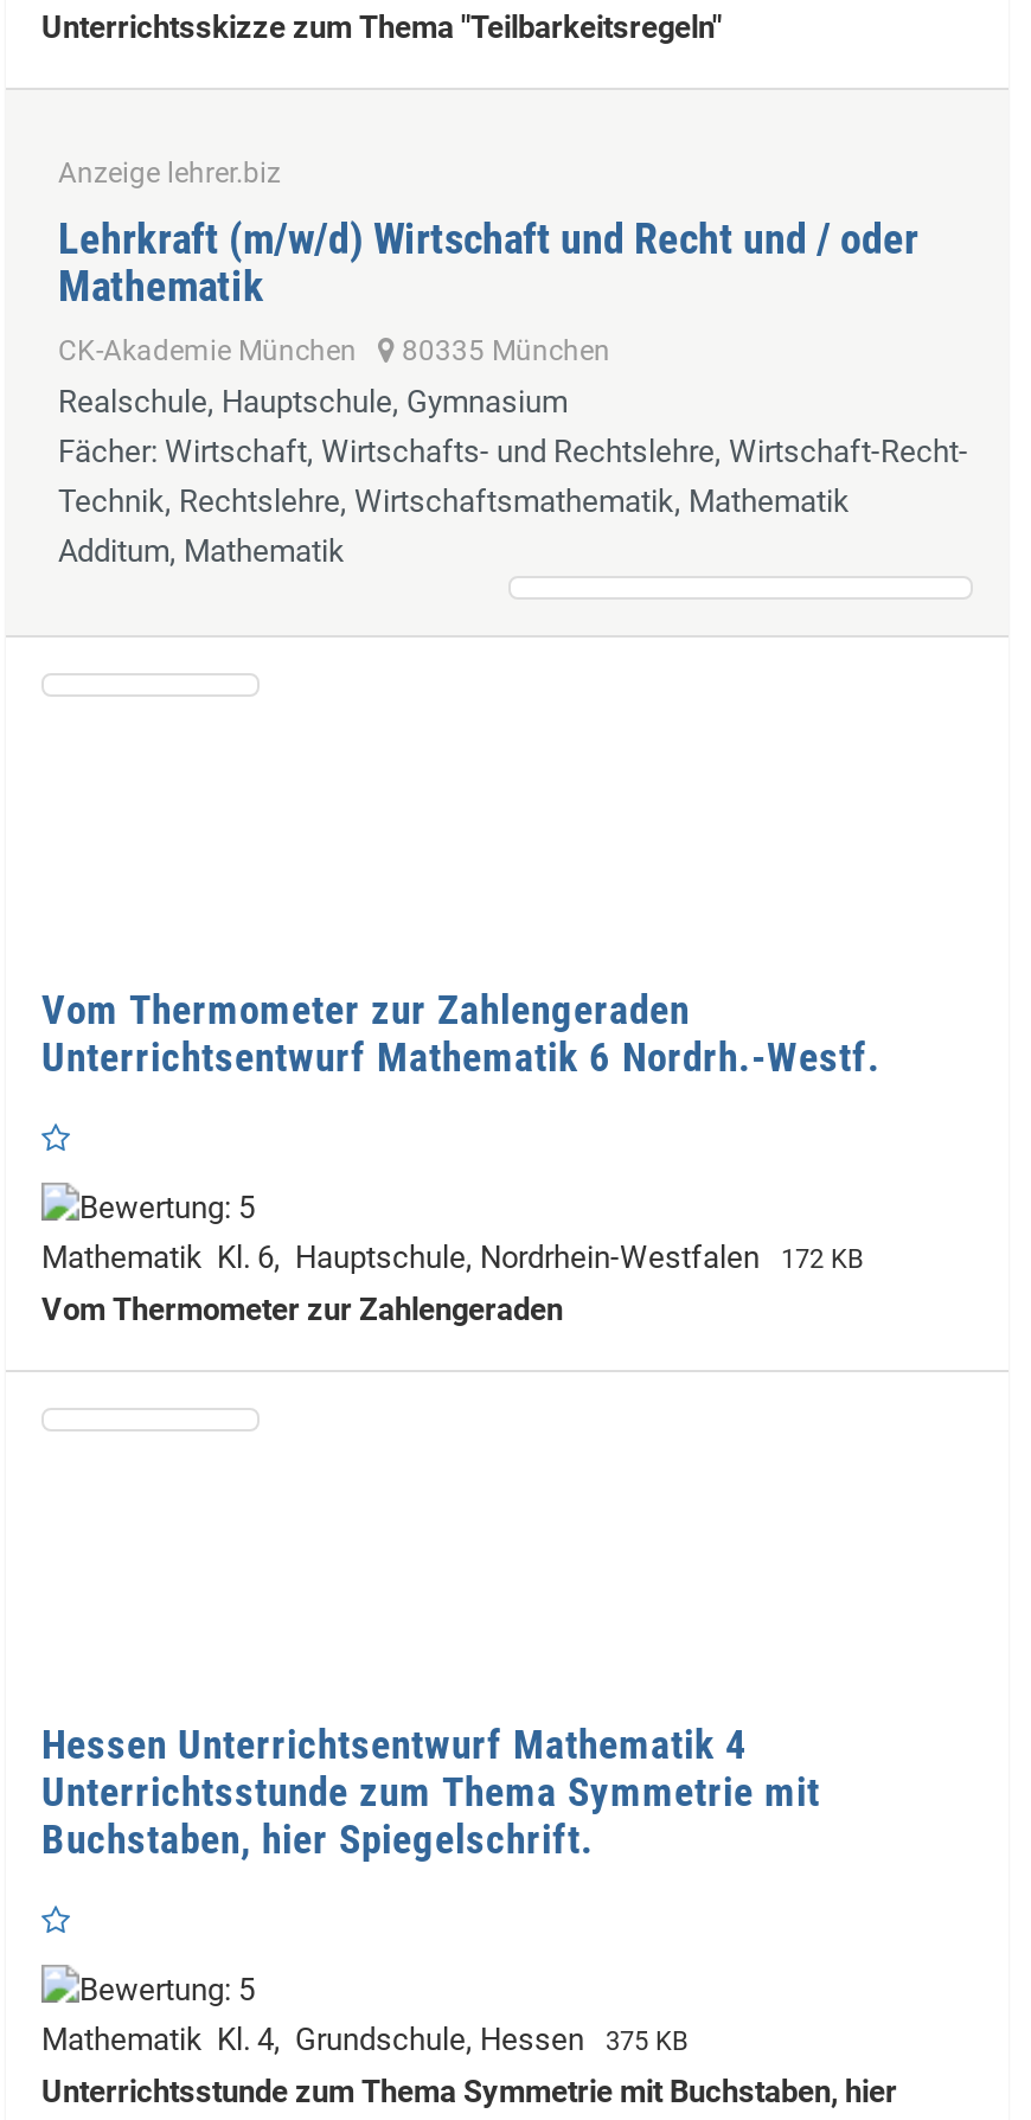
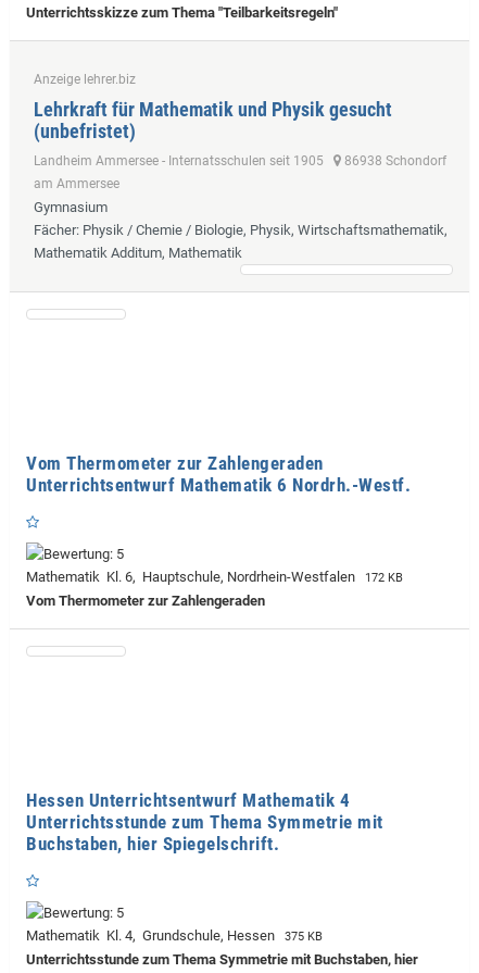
[58,213,968,569] Lehrkraft (m/w/d) Wirtschaft und Recht und / oder | Mathematik | CK-Akademie München 80335 München | Realschule, Hauptschule, Gymnasium | Fächer: Wirtschaft, Wirtschafts- und Rechtslehre, Wirtschaft-Recht- | Technik, Rechtslehre, Wirtschaftsmathematik, Mathematik | Additum, Mathematik -> [34,98,448,261] Lehrkraft für Mathematik und Physik gesucht | (unbefristet) | Landheim Ammersee - Internatsschulen seit 1905 86938 Schondorf | am Ammersee | Gymnasium | Fächer: Physik / Chemie / Biologie, Physik, Wirtschaftsmathematik, | Mathematik Additum, Mathematik

